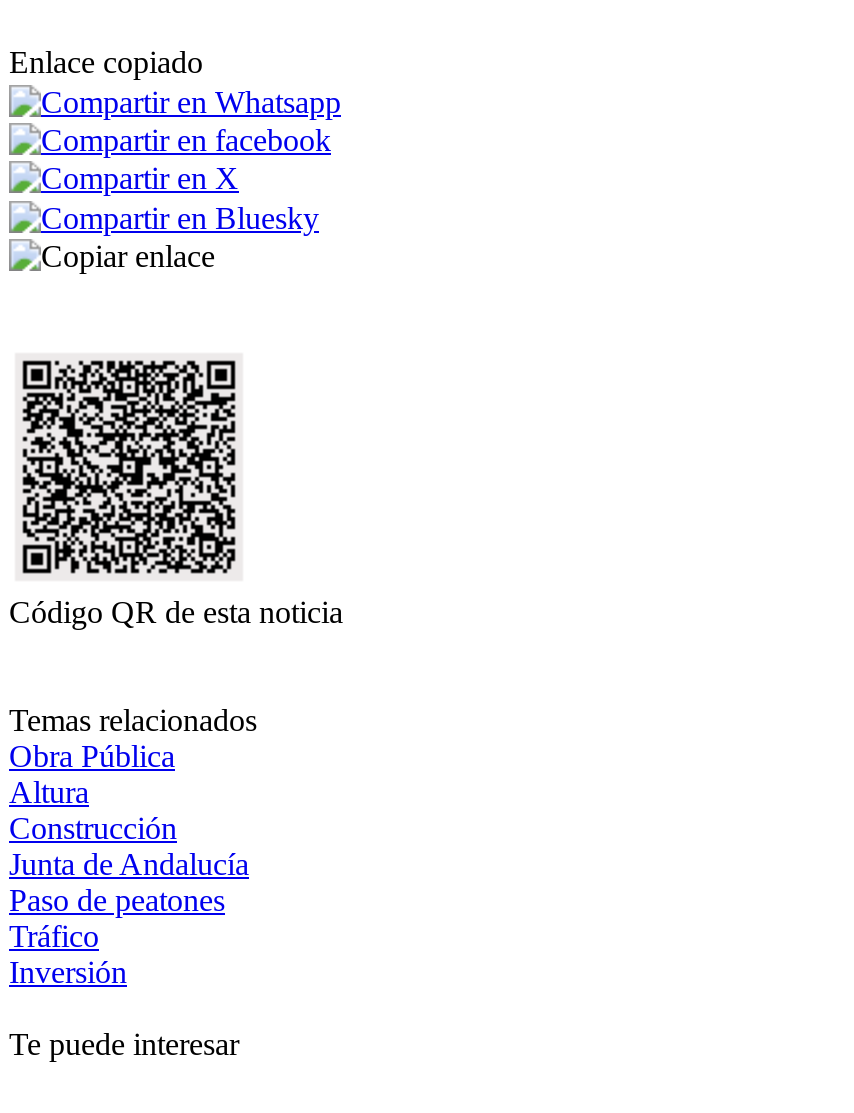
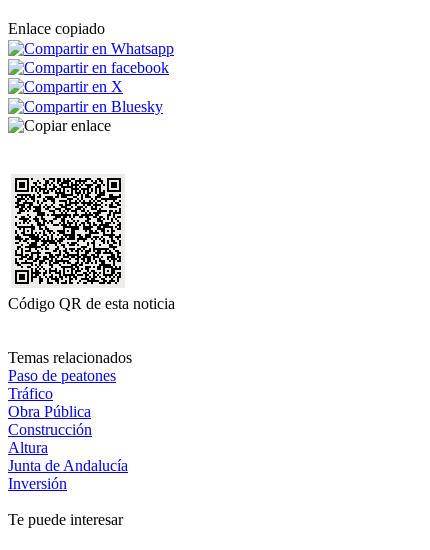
moved [9,739,249,881] -> [8,403,128,474]: Obra Pública | Construcción | Altura | Junta de Andalucía
moved [9,883,225,953] -> [8,367,116,402]: Paso de peatones | Tráfico

